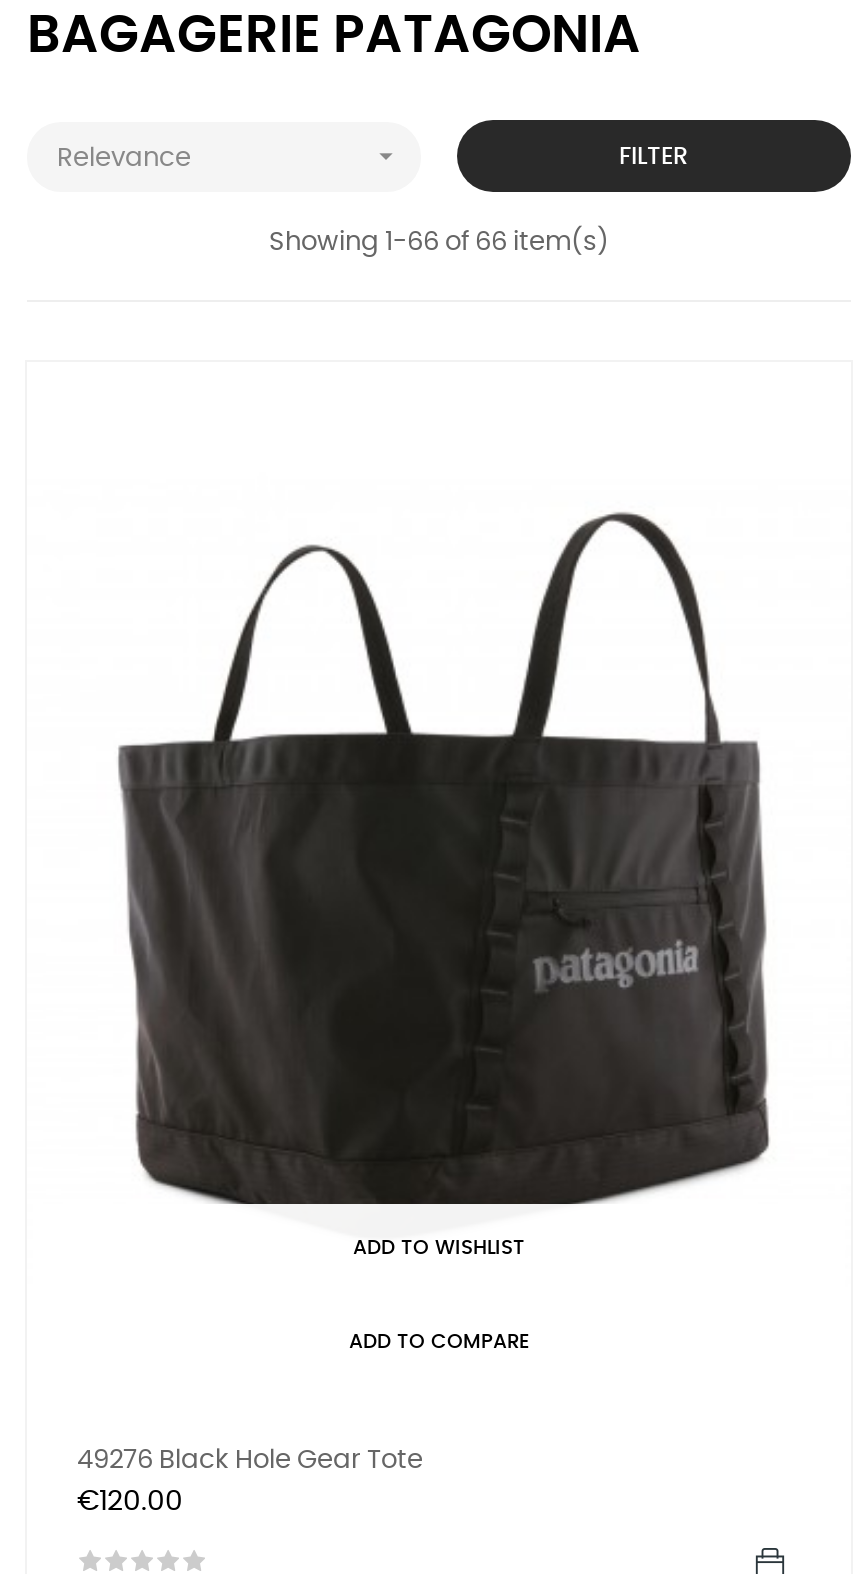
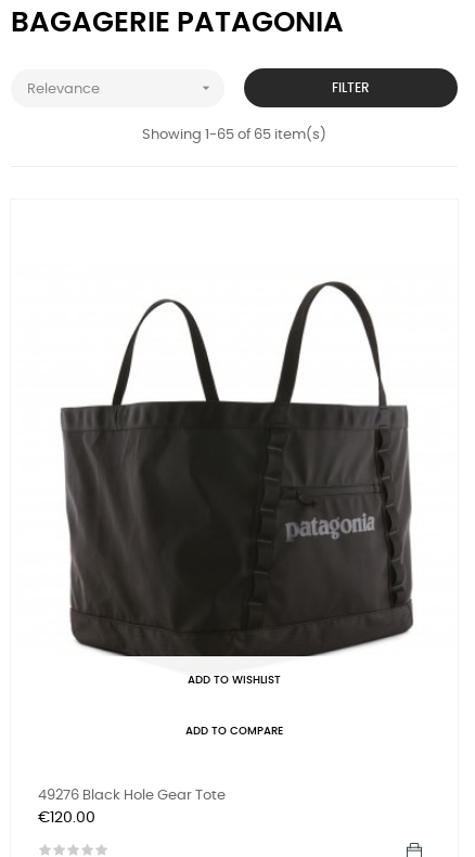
[269,230,609,256] Showing 1-66 of 66 item(s) -> [142,128,326,142] Showing 1-65 of 65 item(s)

